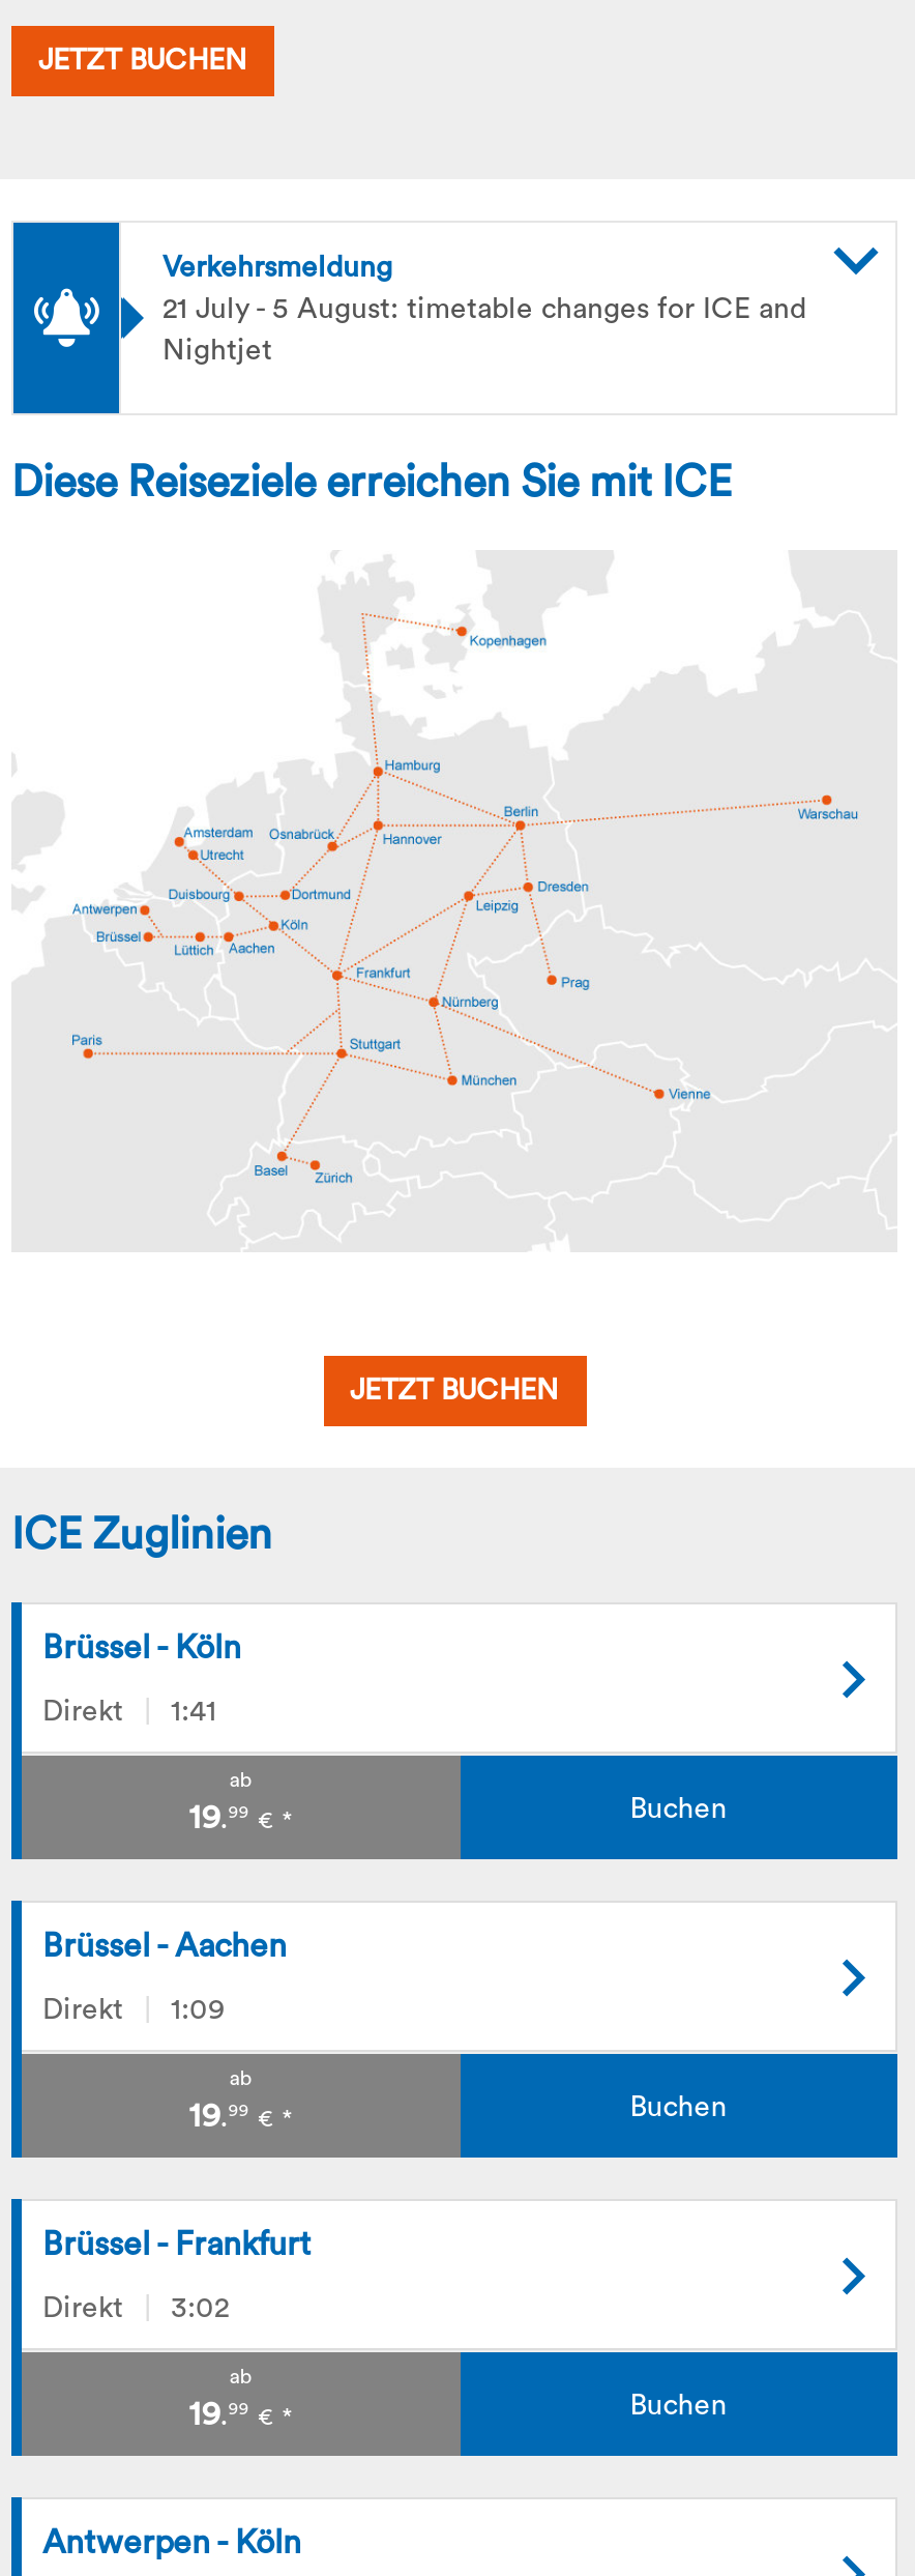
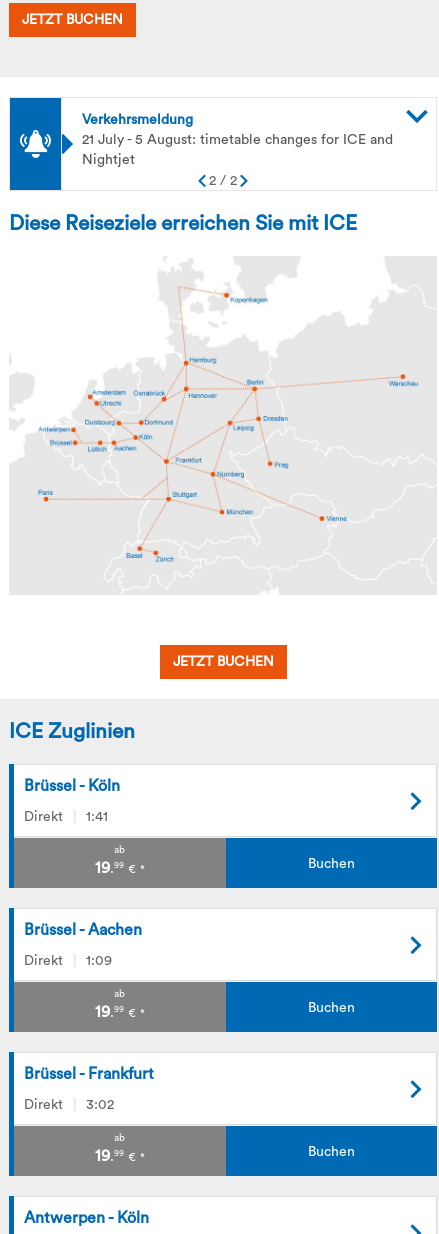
none -> [209,174,237,188] 2 / 2

